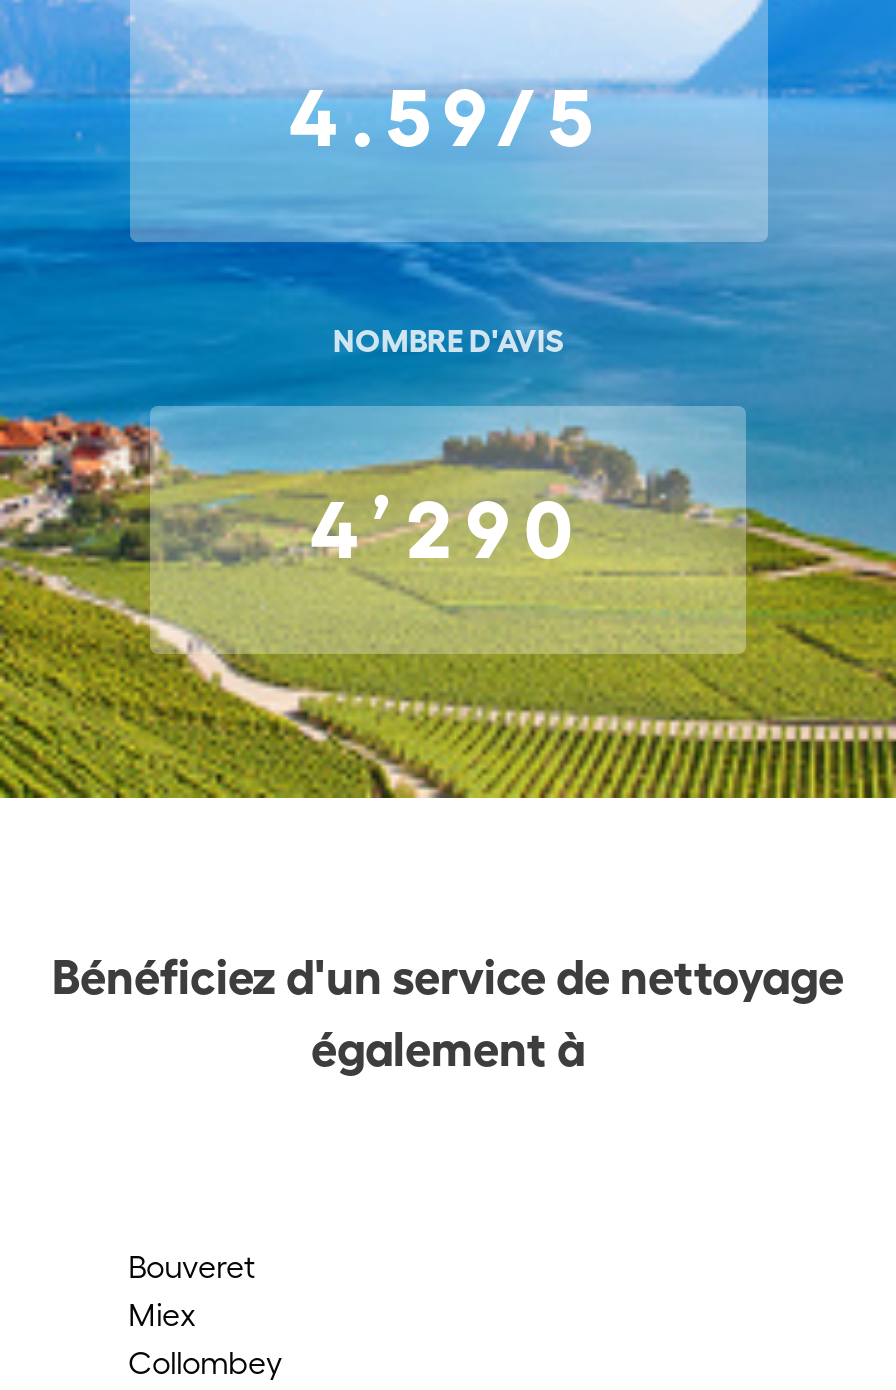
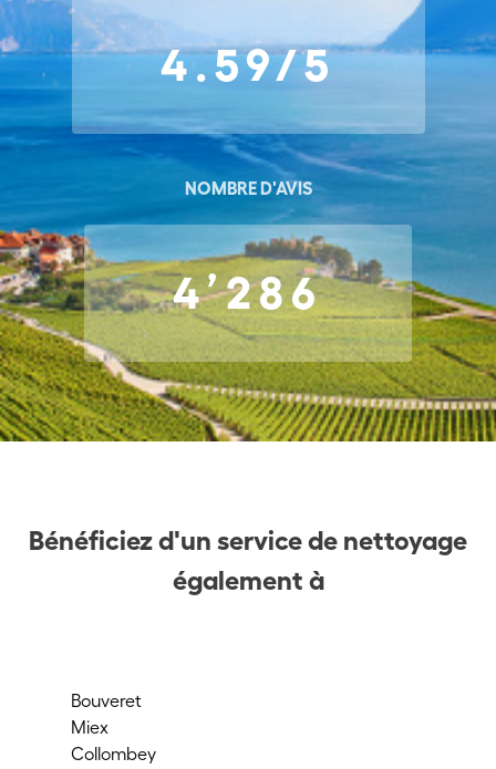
[310,484,586,574] 4’290 -> [173,268,323,318] 4’286

